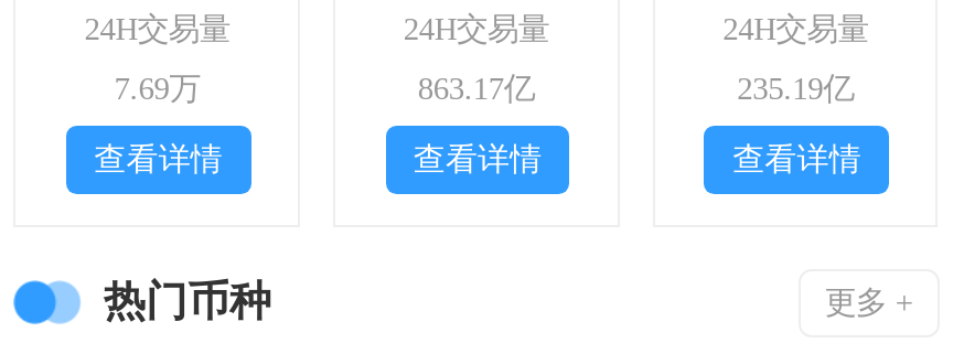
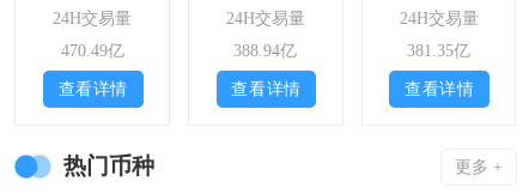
[114,71,200,106] 7.69万 -> [61,41,124,60] 470.49亿
[418,71,535,106] 863.17亿 -> [234,41,297,60] 388.94亿
[737,71,854,106] 235.19亿 -> [407,41,470,60] 381.35亿

